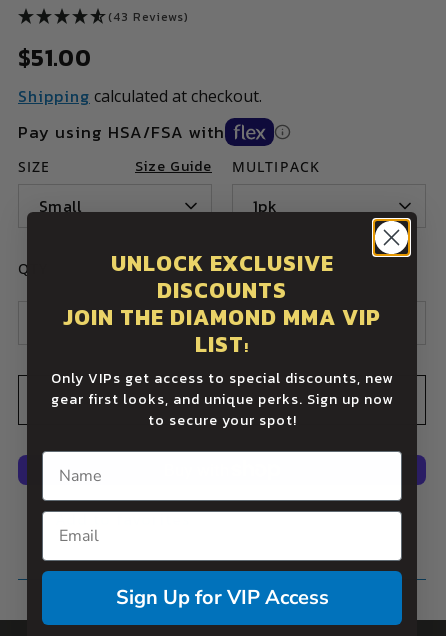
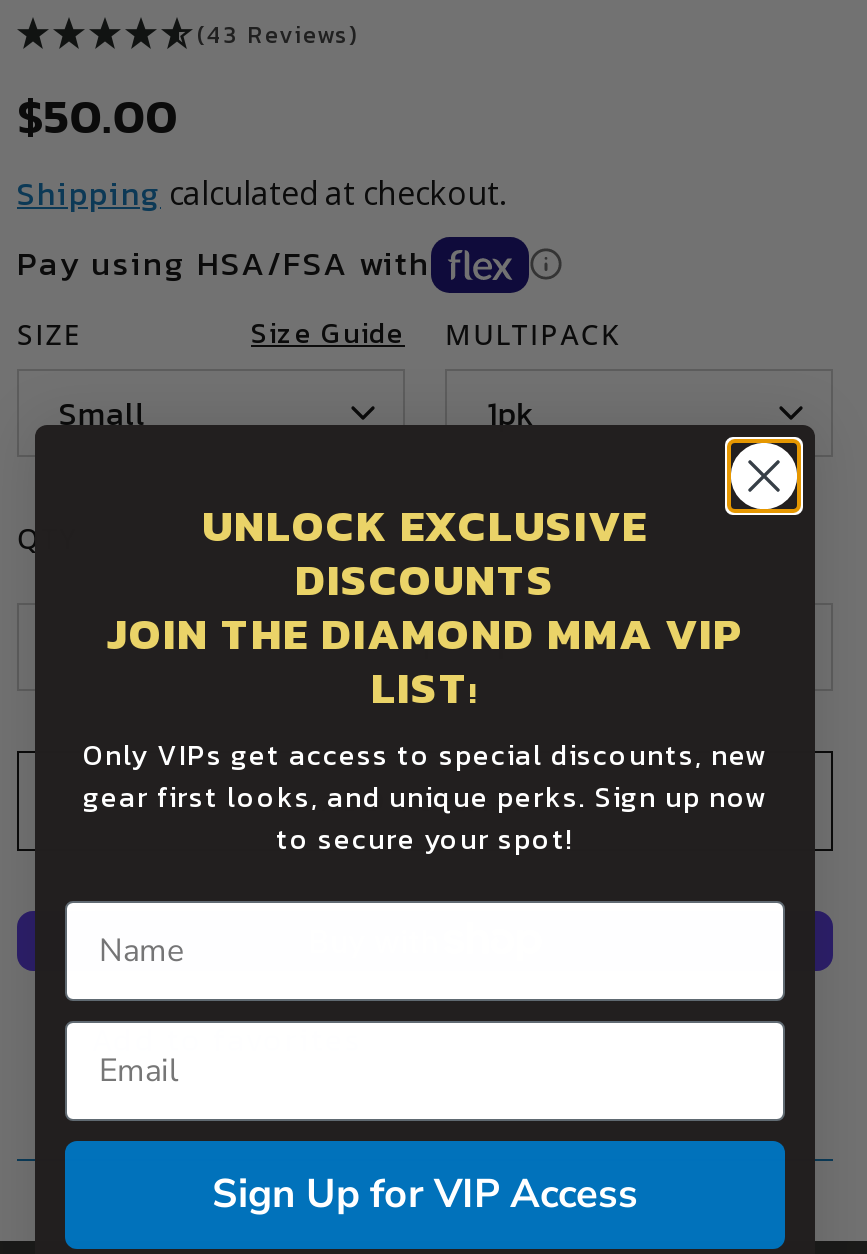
[18,40,91,75] $51.00 -> [17,80,179,150] $50.00

